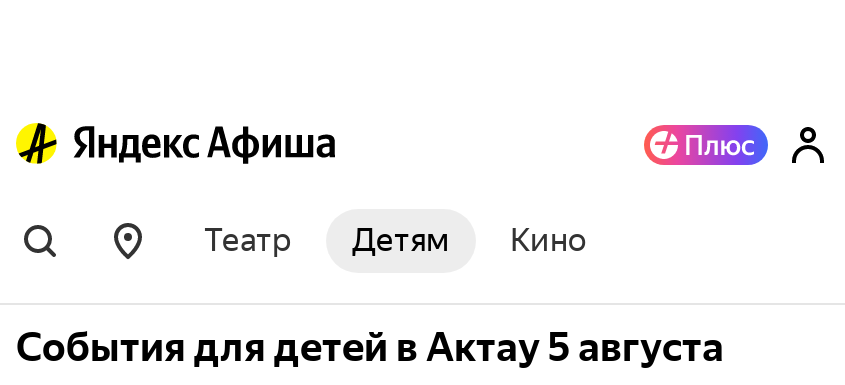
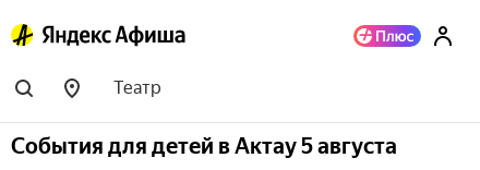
[352,221,586,259] Детям | Кино -> none

